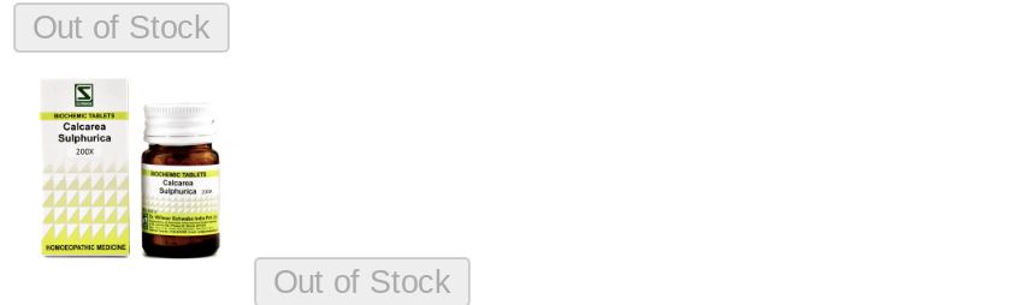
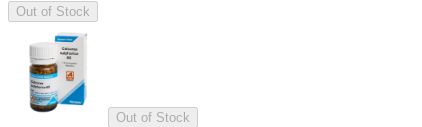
[37,82,223,269] [image] -> [19,33,94,113] [image]

